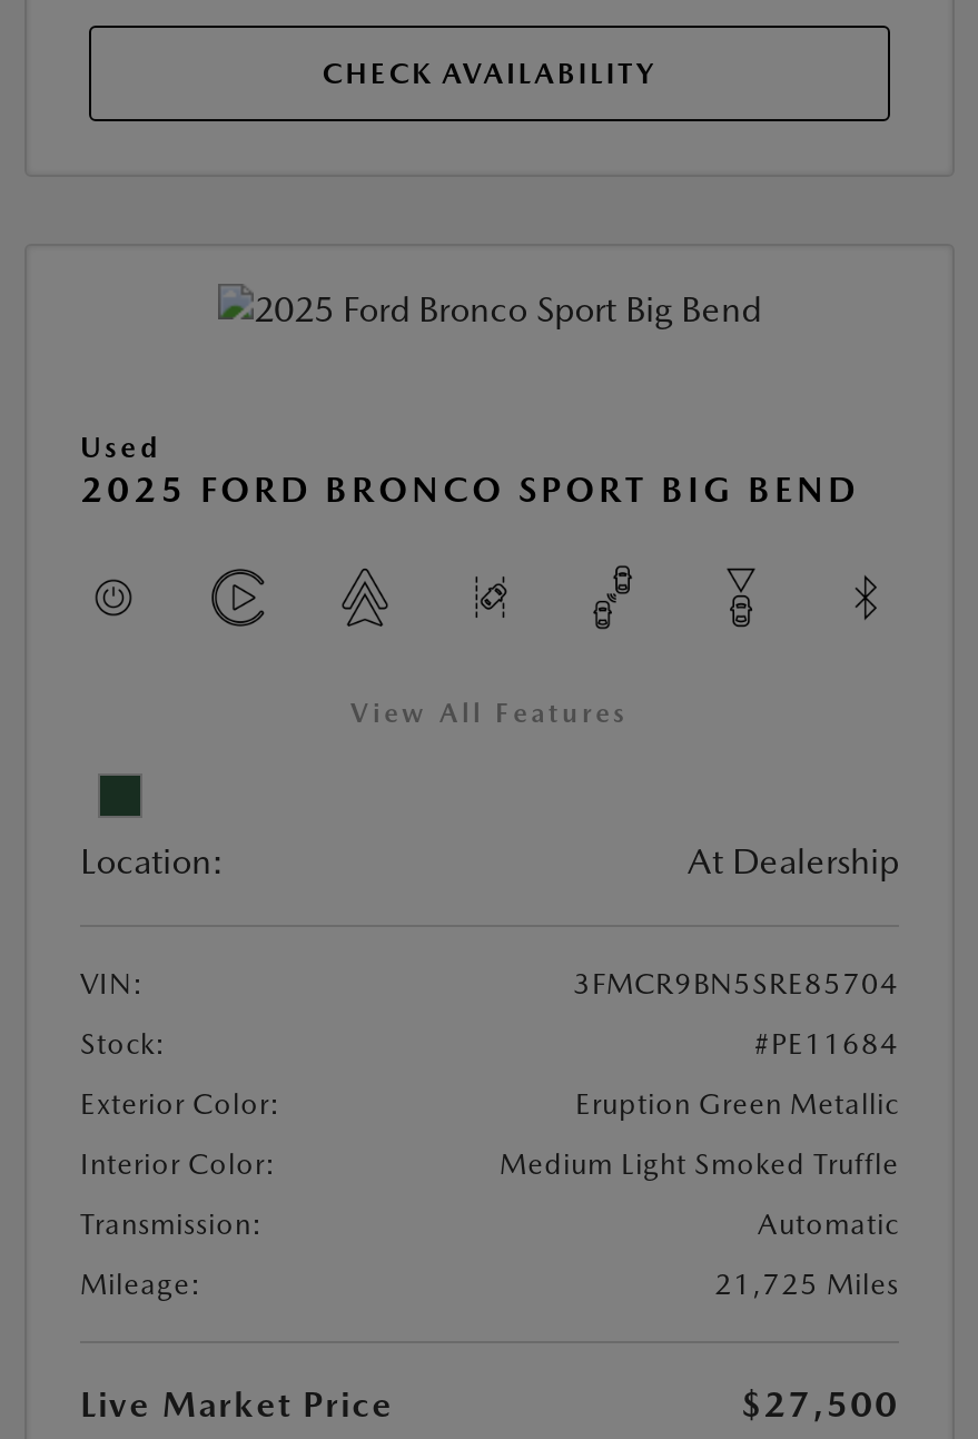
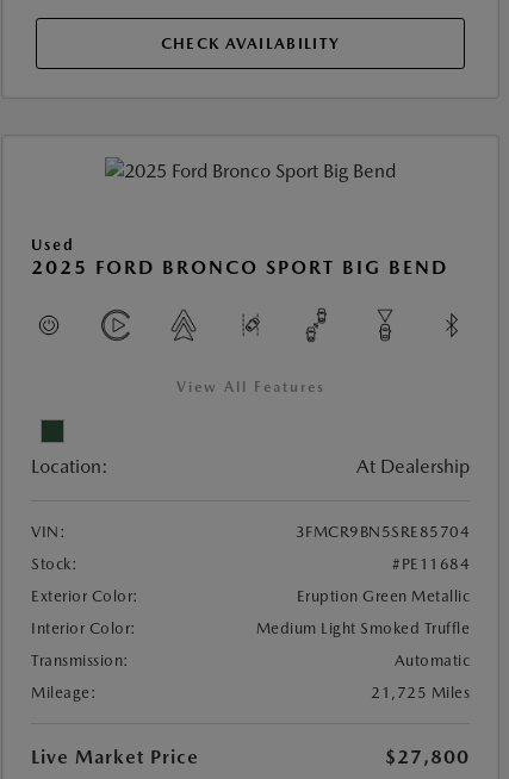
[741,1384,899,1426] $27,500 -> [385,745,470,768] $27,800

